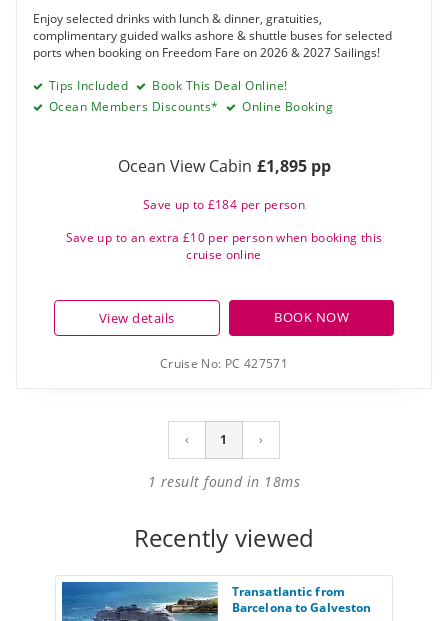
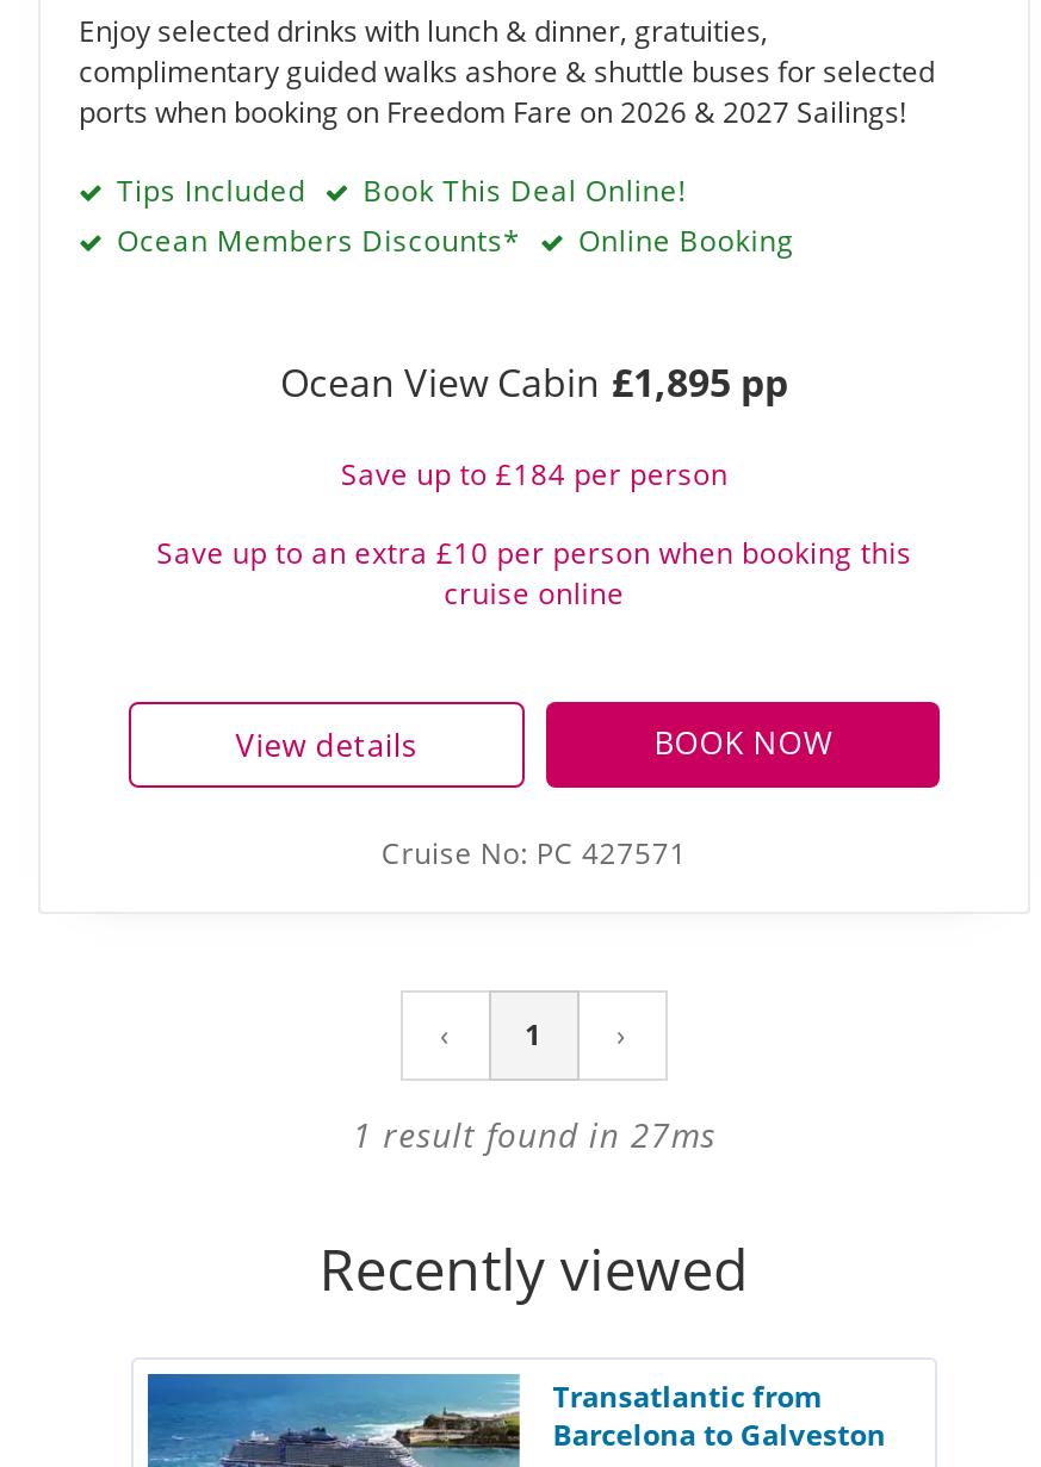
[148,472,300,491] 1 result found in 18ms -> [352,1113,716,1158] 1 result found in 27ms

